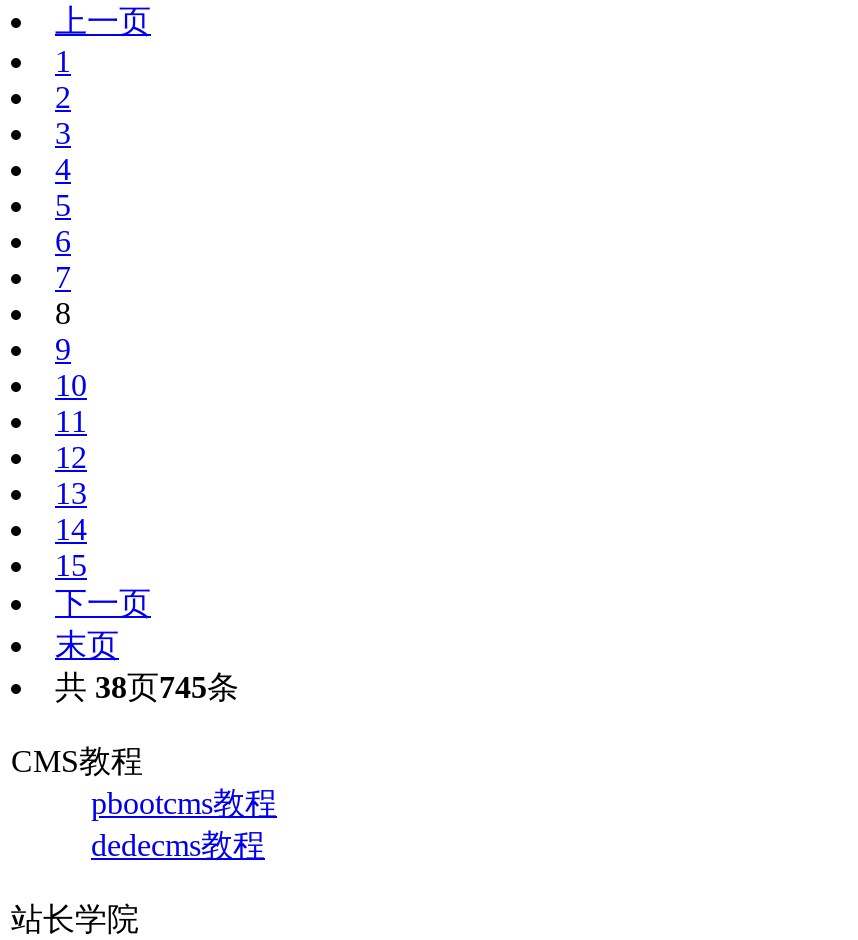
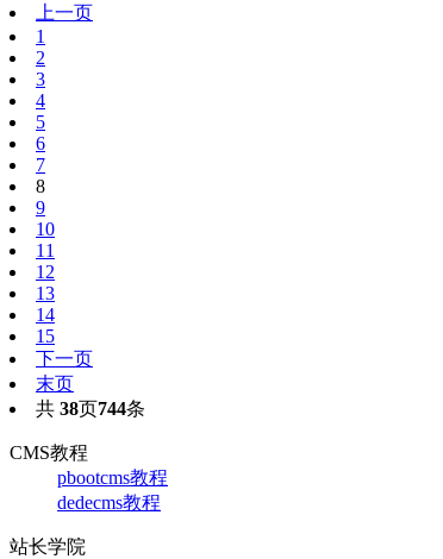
[55,670,239,704] 共38页745条 -> [36,398,145,419] 共38页744条

